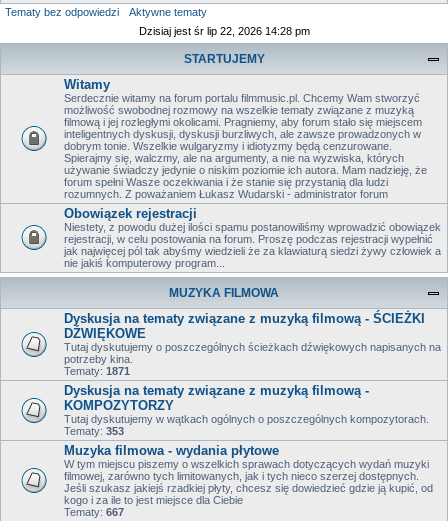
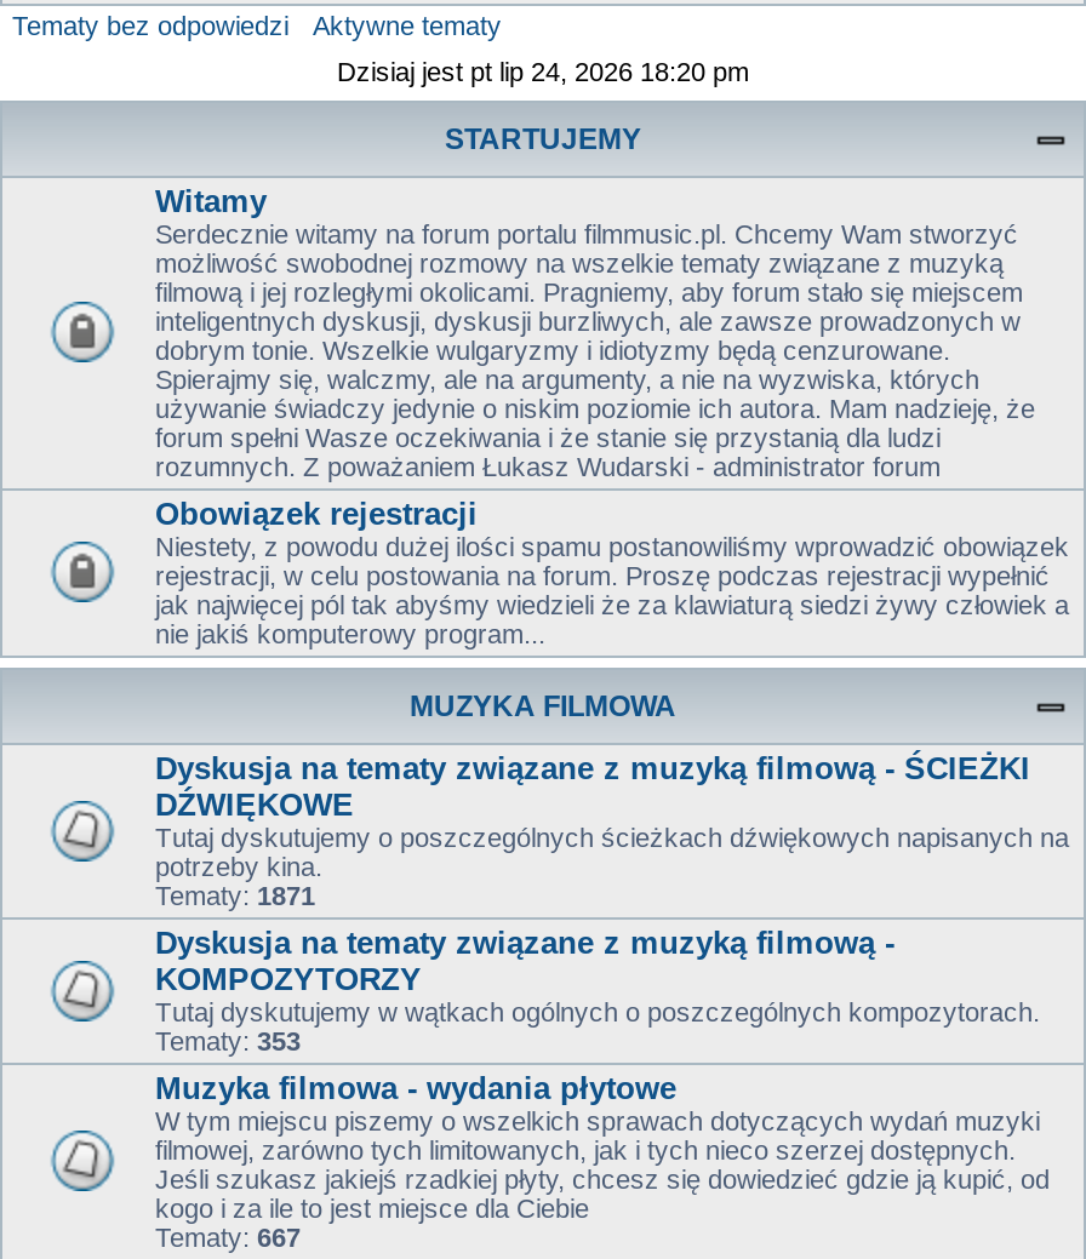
[138,25,309,37] Dzisiaj jest śr lip 22, 2026 14:28 pm -> [337,57,749,86] Dzisiaj jest pt lip 24, 2026 18:20 pm

